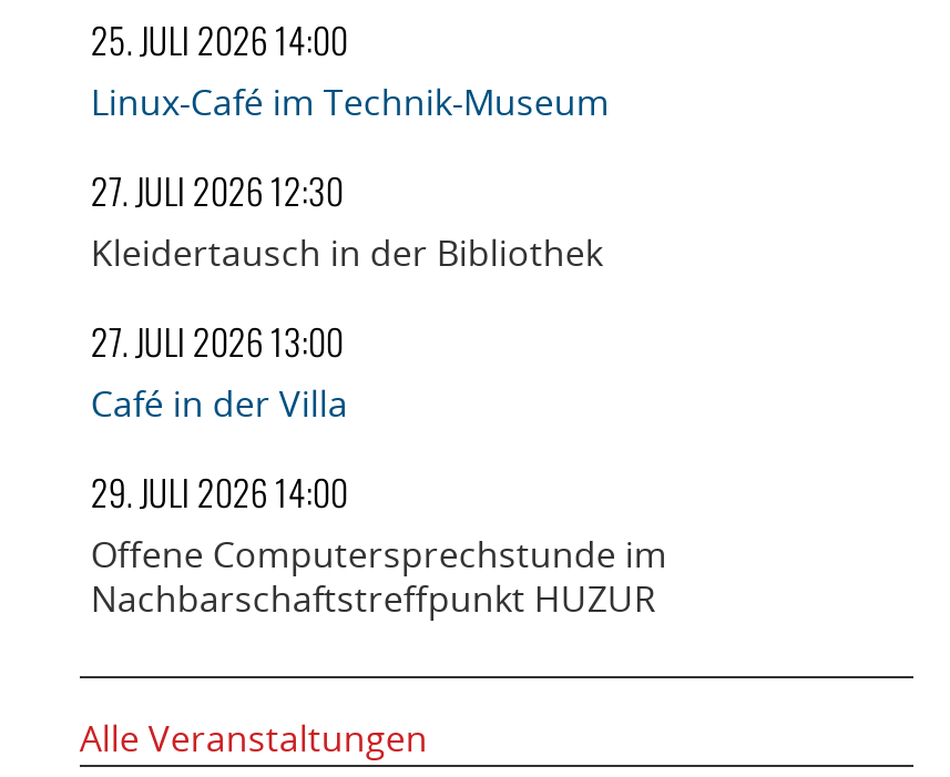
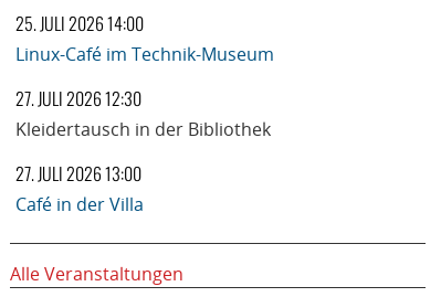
[91,466,667,624] 29. JULI 2026 14:00 | Offene Computersprechstunde im | Nachbarschaftstreffpunkt HUZUR -> none

